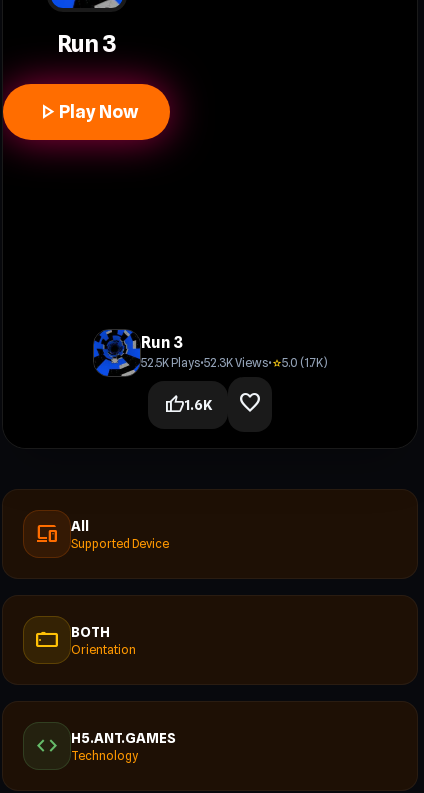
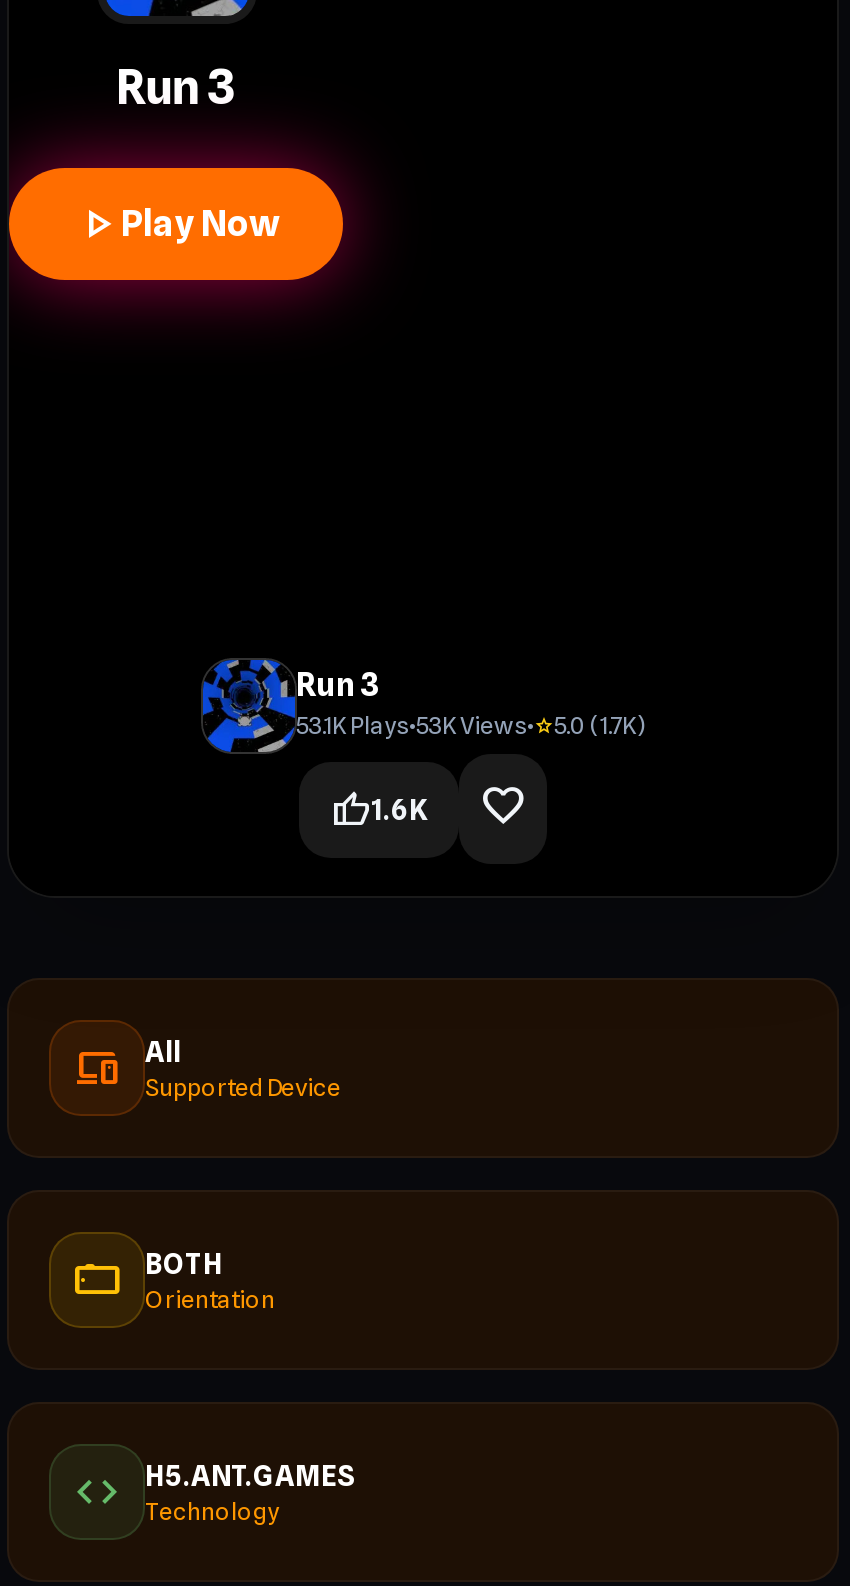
[93,329,327,377] [image] | 52.5K Plays•52.3K Views•star5.0 (1.7K) -> [191,658,646,754] [image] | 53.1K Plays•53K Views•star5.0 (1.7K)

